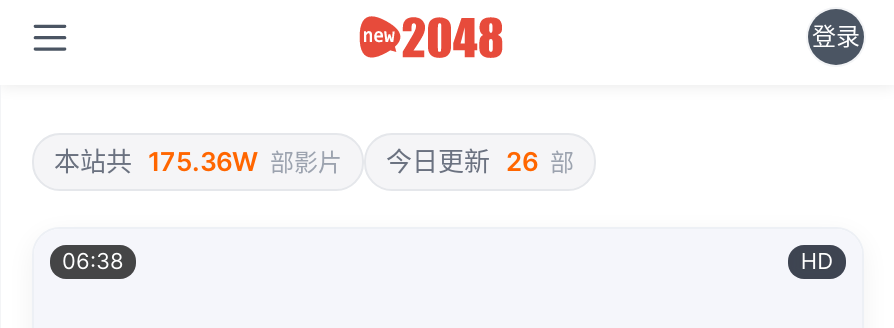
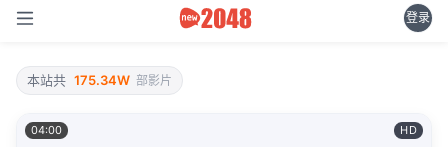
[54,145,574,177] 本站共 175.36W 部影片 | 今日更新 26 部 -> [27,72,172,88] 本站共 175.34W 部影片
[62,246,124,274] 06:38 -> [31,123,62,137] 04:00

